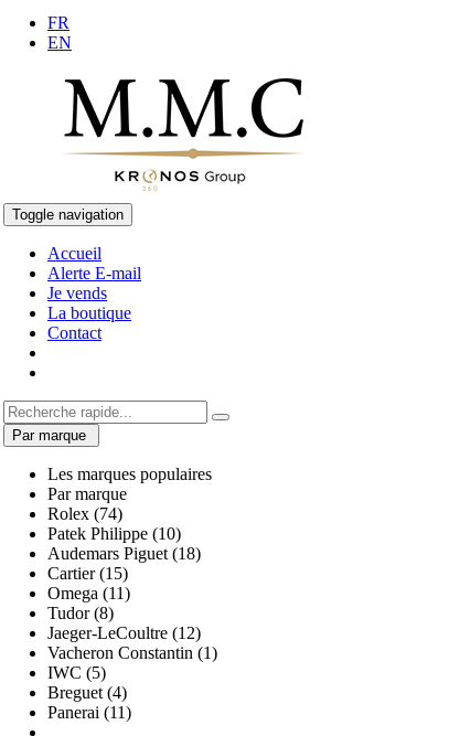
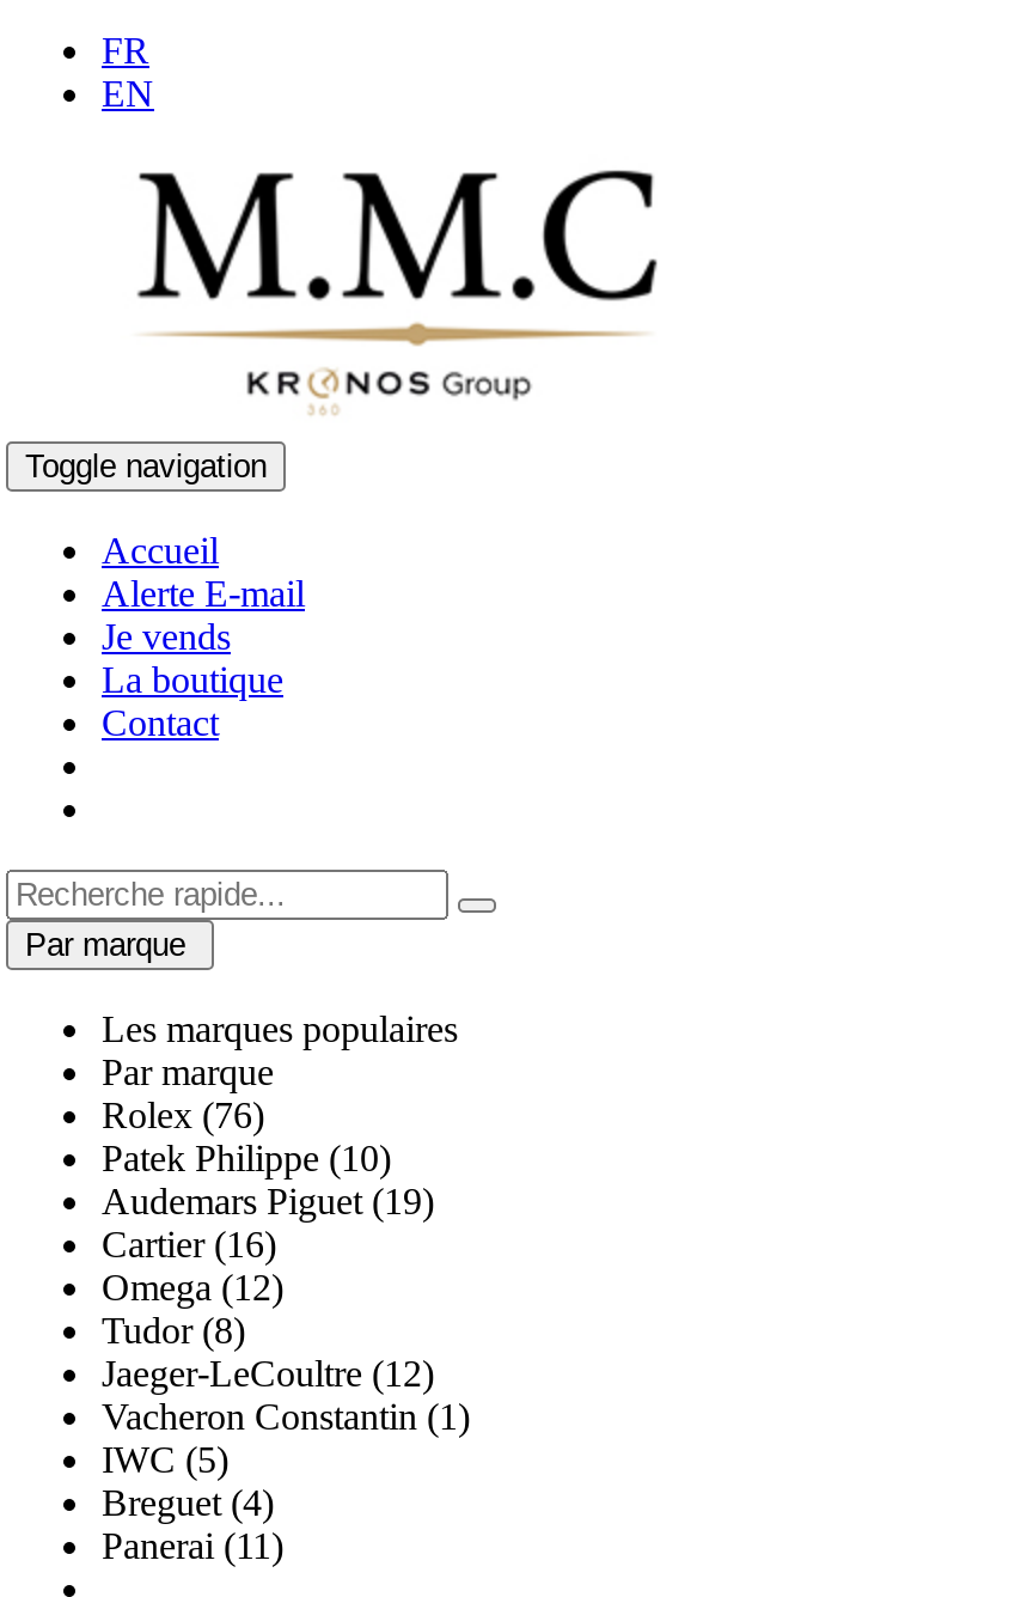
[47,504,122,523] Rolex (74) -> [102,1094,264,1135] Rolex (76)
[47,544,201,563] Audemars Piguet (18) -> [102,1180,434,1221] Audemars Piguet (19)
[47,564,128,582] Cartier (15) -> [102,1223,276,1264] Cartier (16)
[47,584,130,602] Omega (11) -> [102,1266,283,1307] Omega (12)

